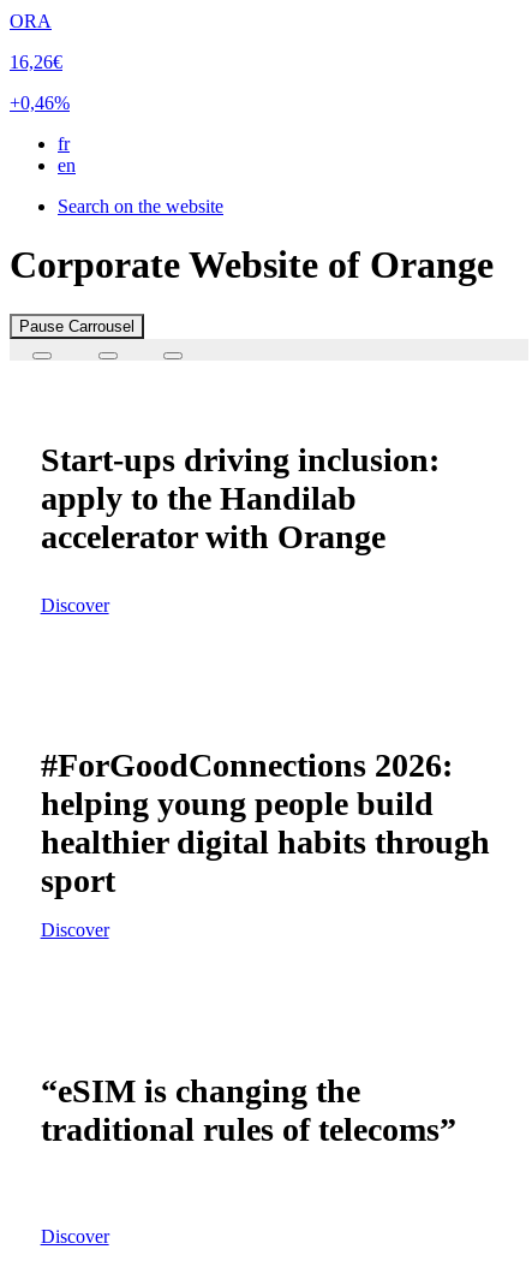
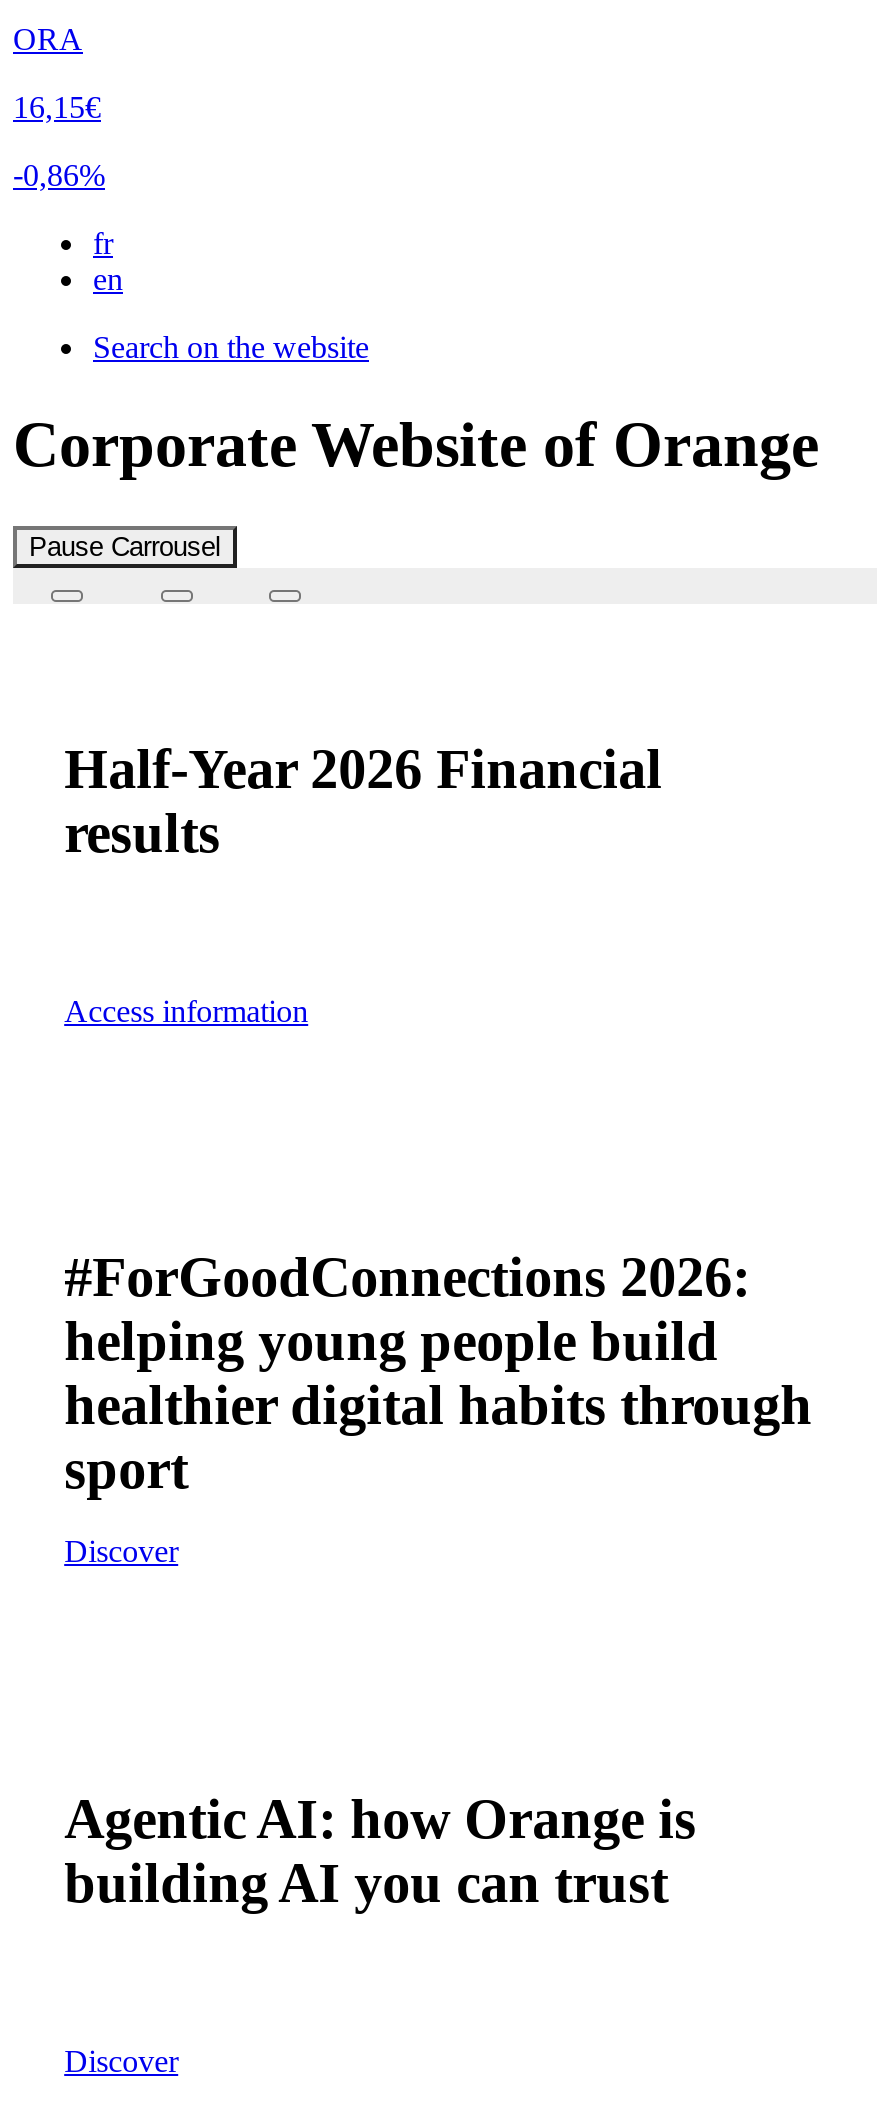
[10,52,62,72] 16,26€ -> [13,90,101,124] 16,15€
[10,93,70,113] +0,46% -> [13,158,105,192] -0,86%
[40,441,439,555] Start-ups driving inclusion: | apply to the Handilab | accelerator with Orange -> [64,737,662,863] Half-Year 2026 Financial | results
[40,595,109,615] Discover -> [64,993,308,1027] Access information
[40,1072,456,1147] “eSIM is changing the | traditional rules of telecoms” -> [64,1787,696,1913] Agentic AI: how Orange is | building AI you can trust

